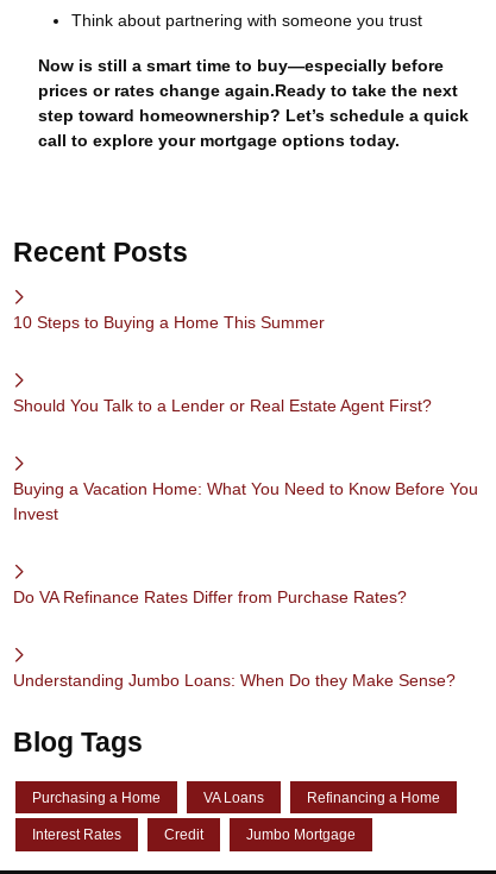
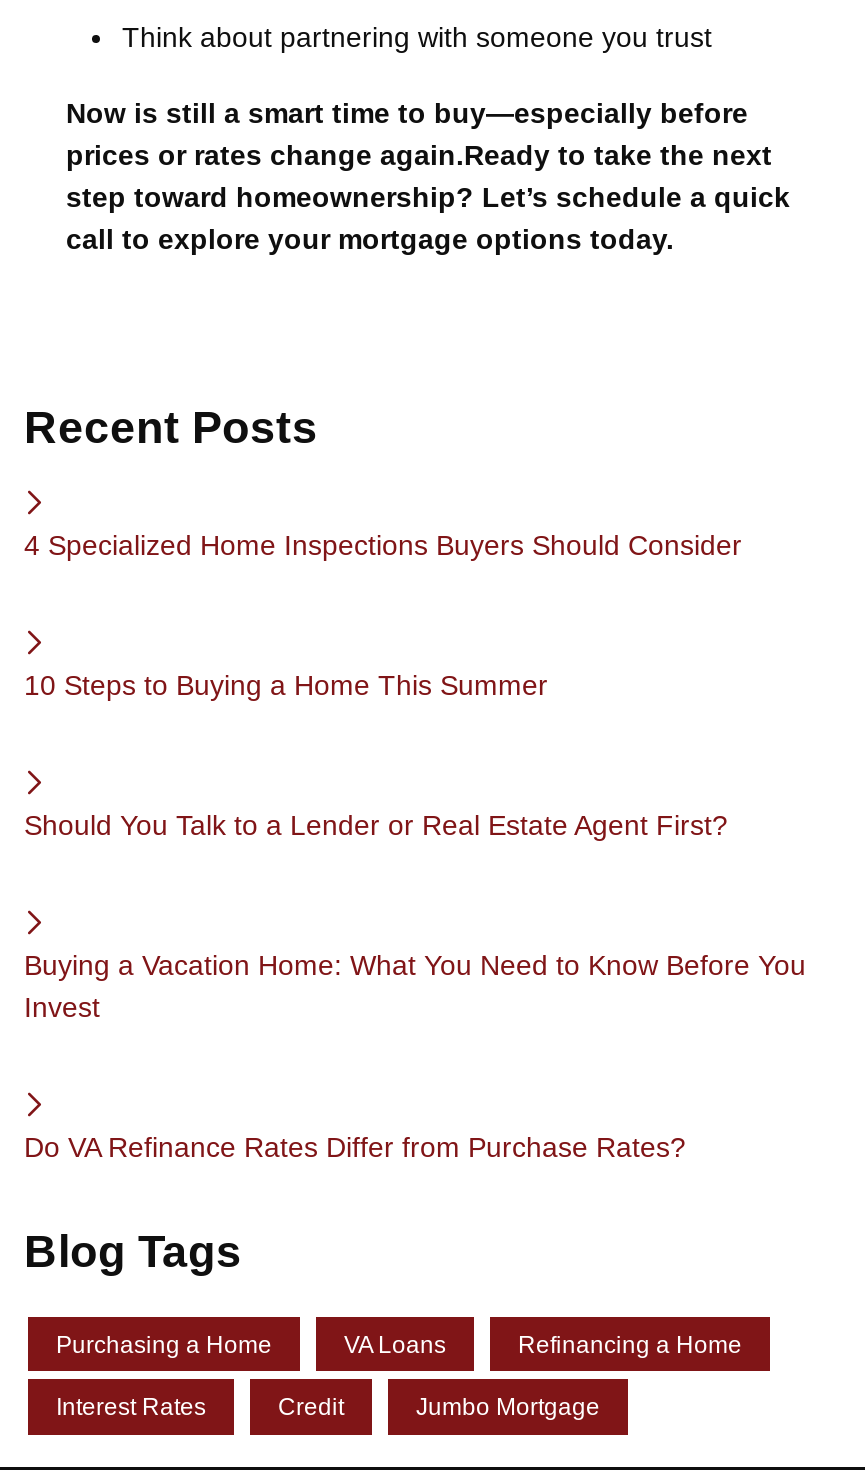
none -> [24,529,742,561] 4 Specialized Home Inspections Buyers Should Consider
moved [13,313,478,607] -> [24,669,806,1163]: 10 Steps to Buying a Home This Summer | Should You Talk to a Lender or Real Estate Agent First? | Buying a Vacation Home: What You Need to Know Before You | Invest | Do VA Refinance Rates Differ from Purchase Rates?
[13,671,456,690] Understanding Jumbo Loans: When Do they Make Sense? -> none

